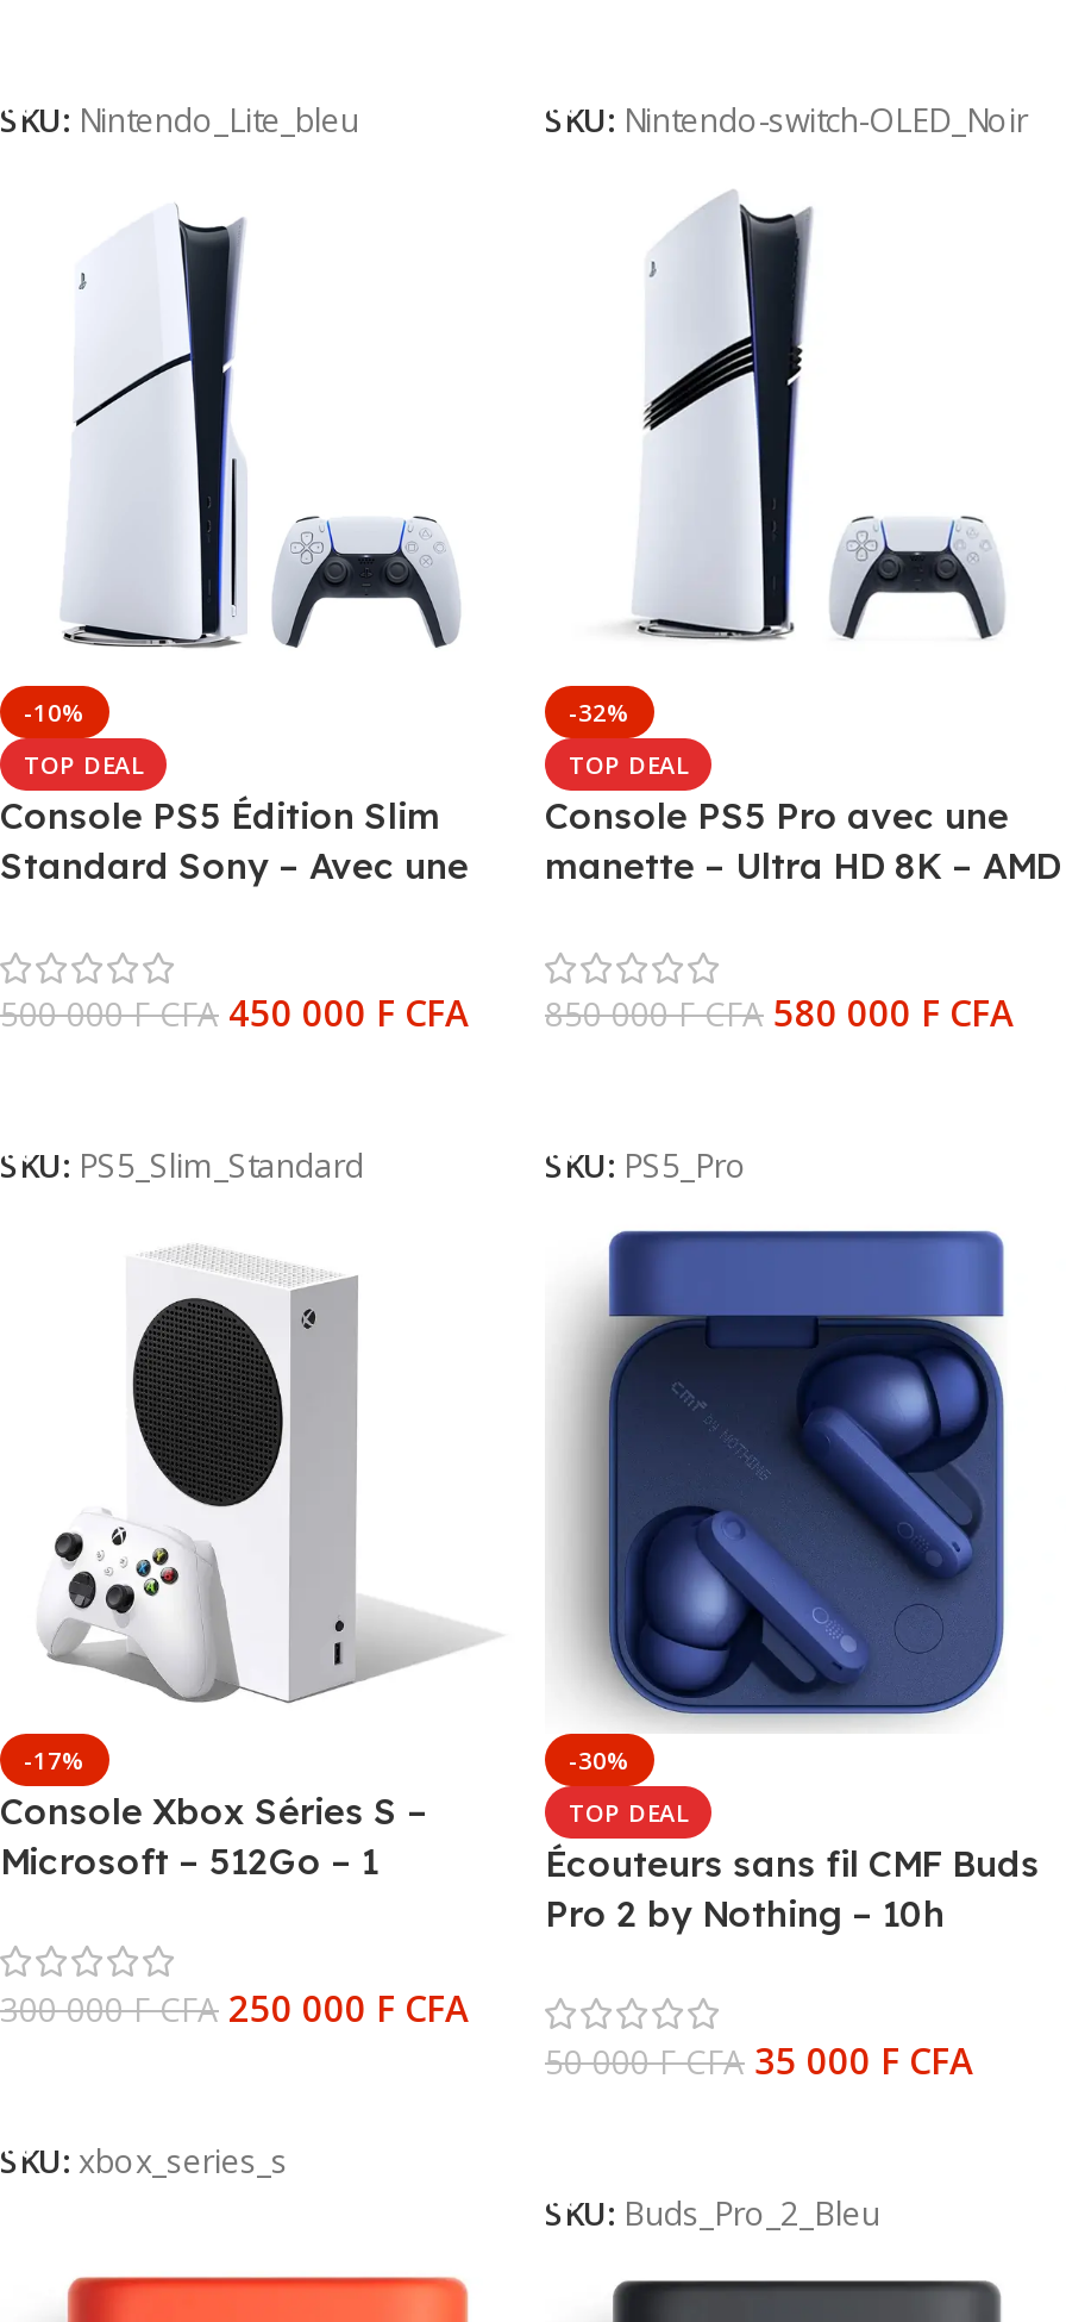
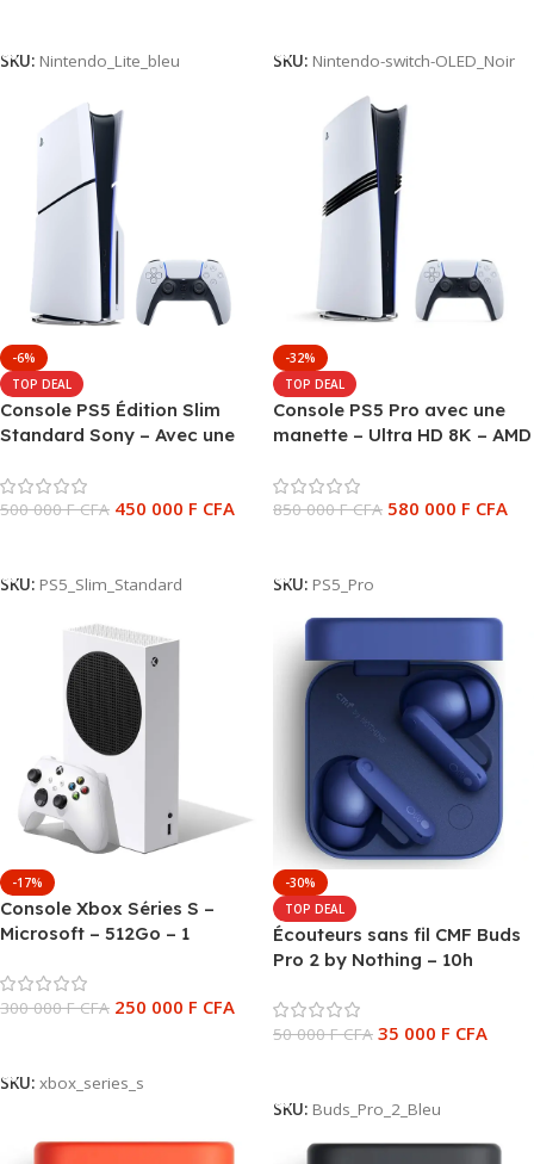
[24,696,86,729] -10% -> [12,350,36,366] -6%

